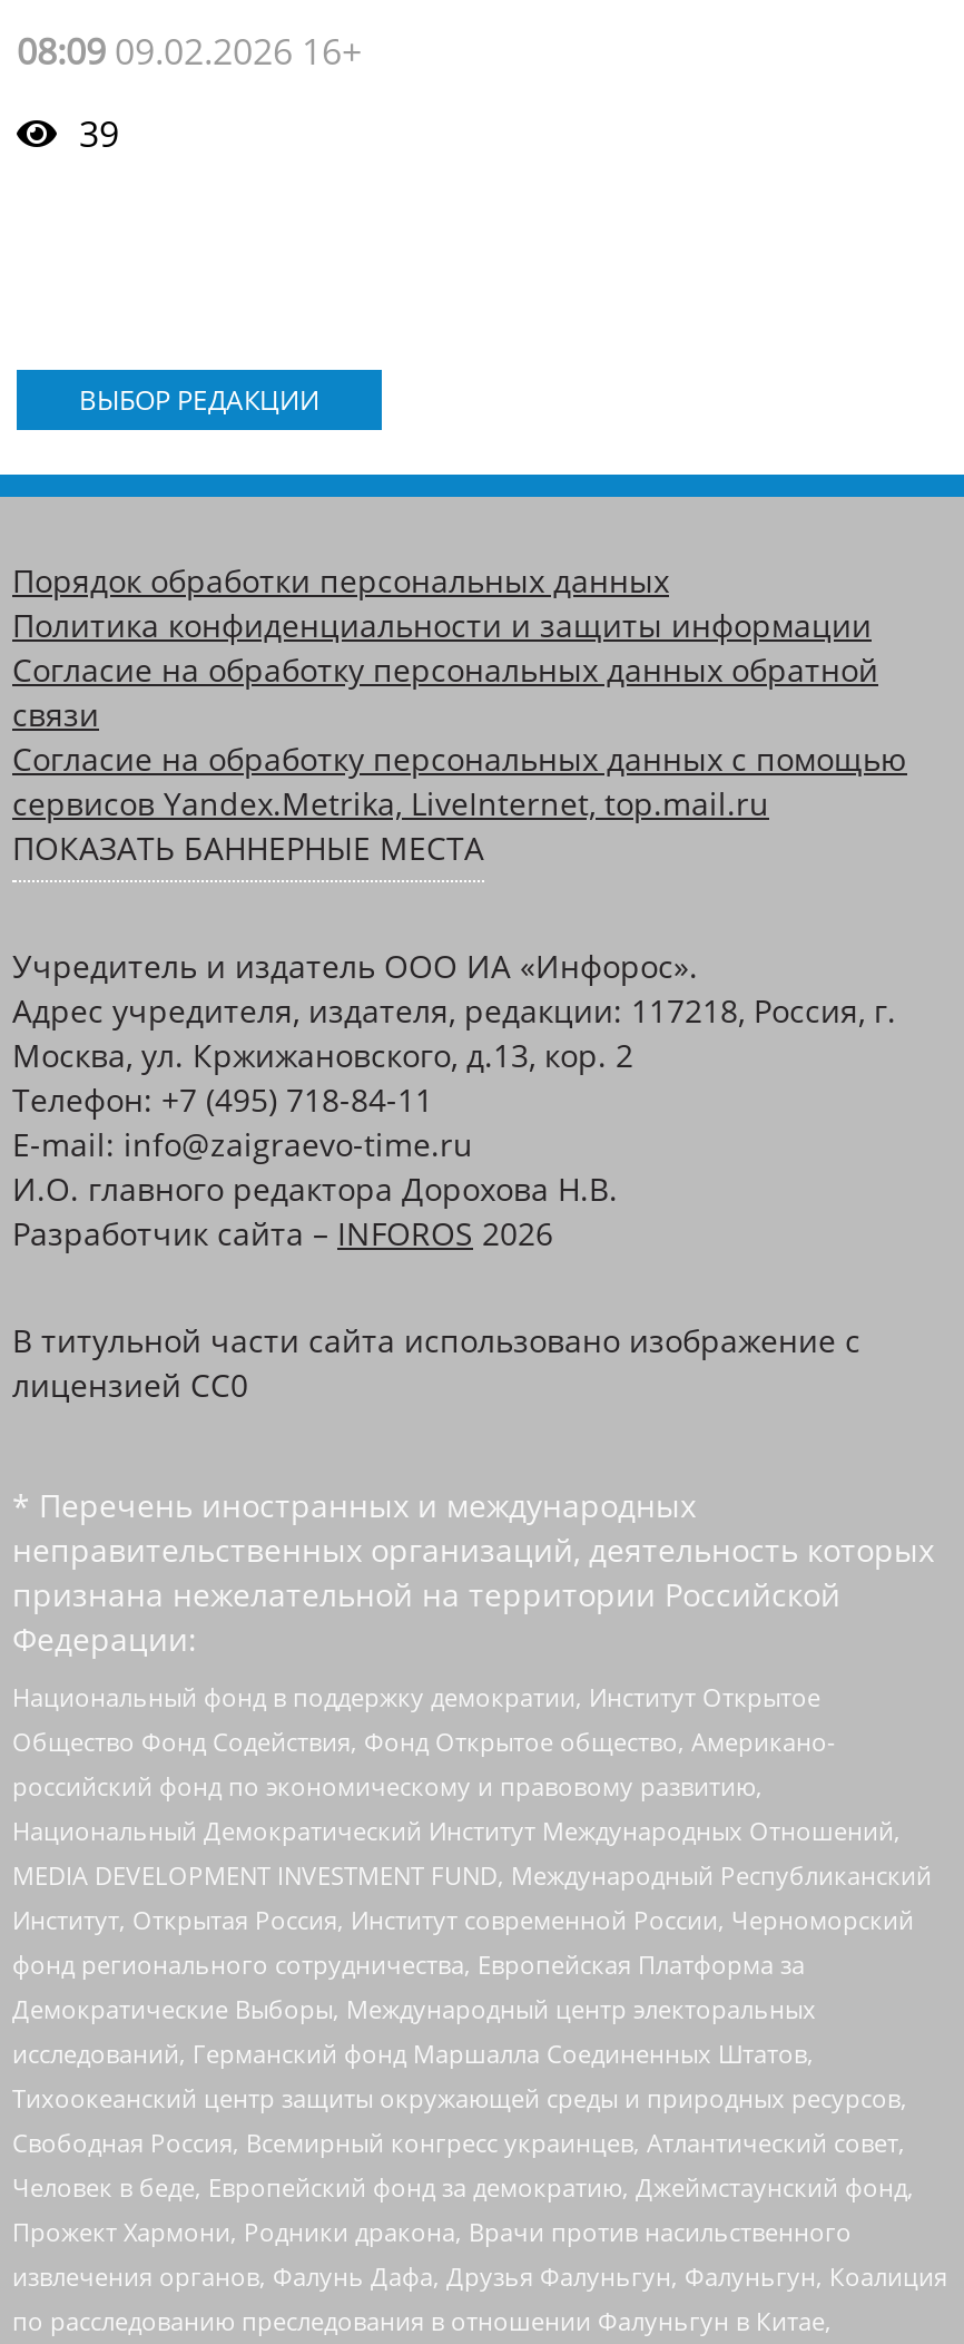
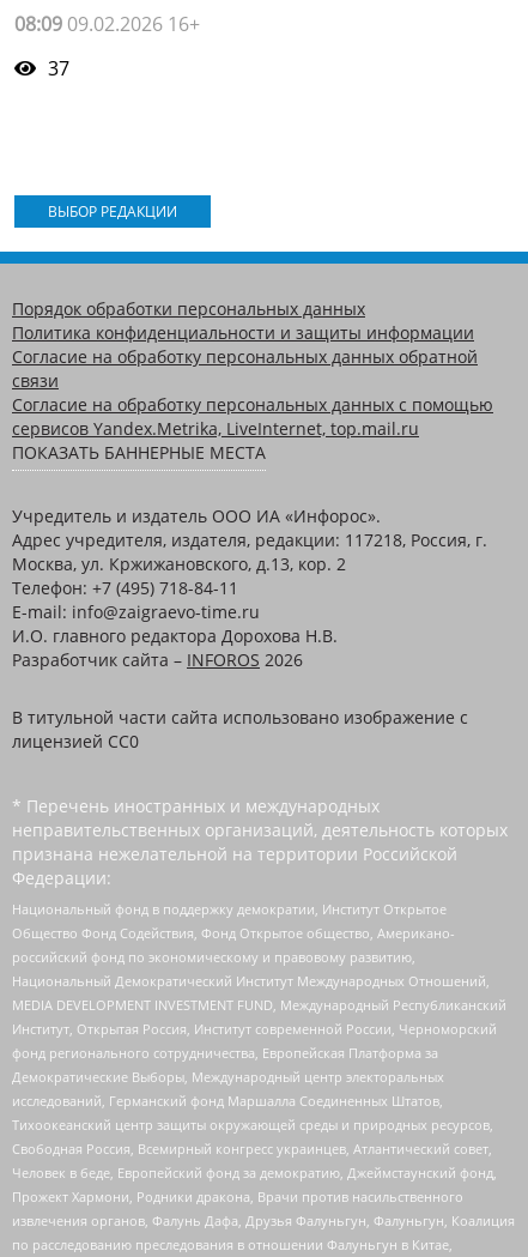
[79,110,119,159] 39 -> [48,55,69,82] 37

